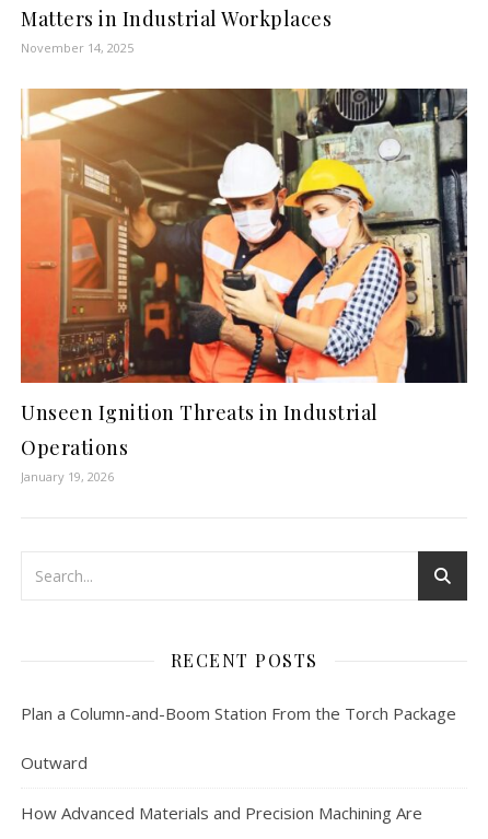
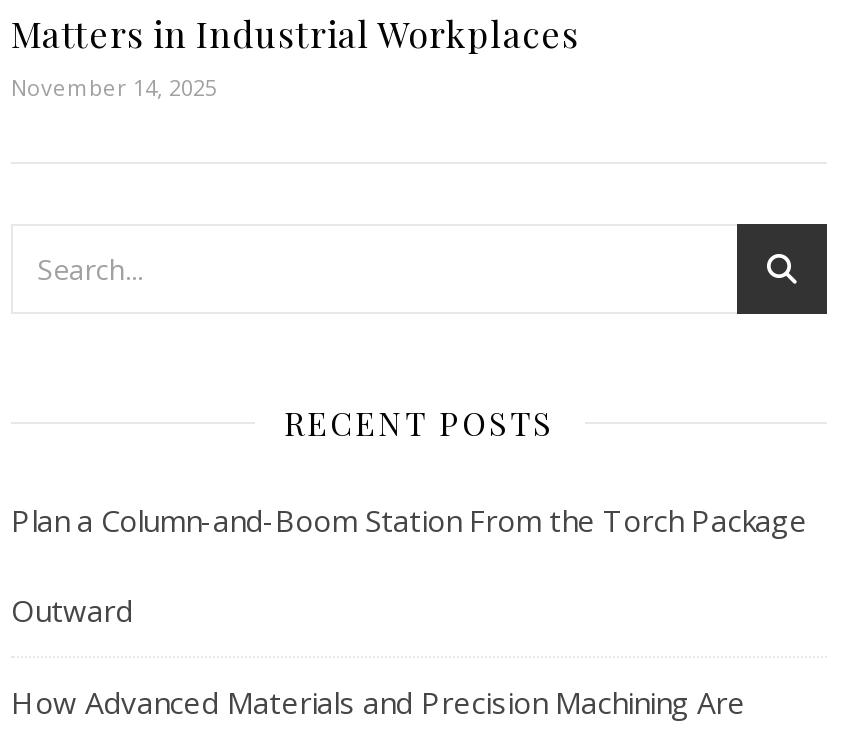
[20,88,468,485] [image] | Unseen Ignition Threats in Industrial | Operations | January 19, 2026 -> none

